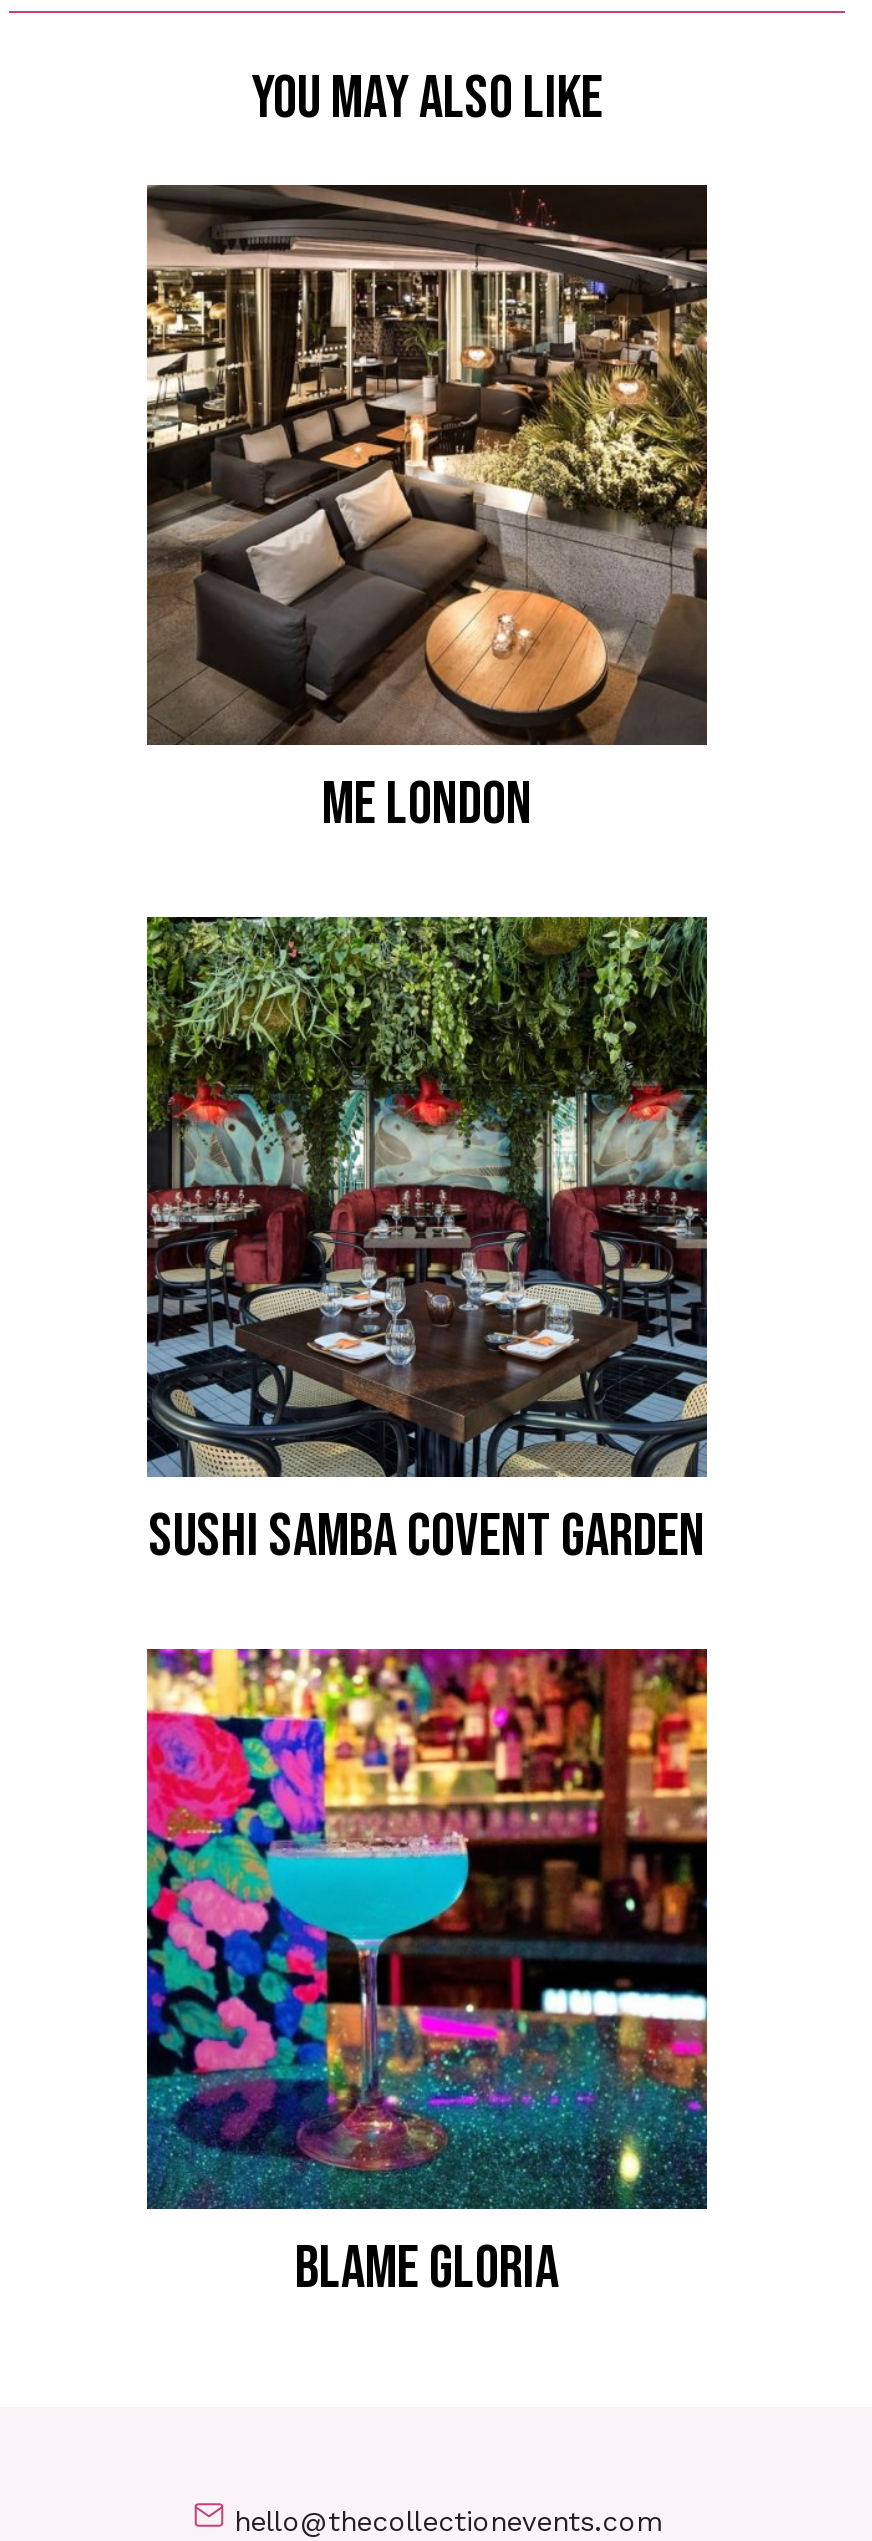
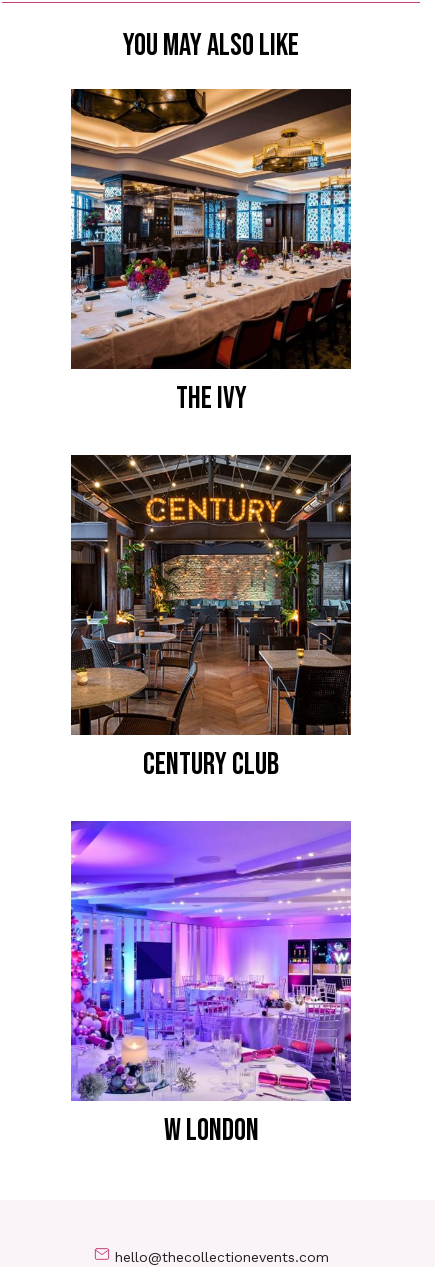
[145,183,709,840] [image] | ME LONDON -> [70,88,352,417] [image] | THE IVY
[145,915,709,1572] [image] | SUSHI SAMBA COVENT GARDEN -> [70,454,352,783] [image] | CENTURY CLUB
[145,1647,709,2304] [image] | BLAME GLORIA -> [70,820,352,1149] [image] | W LONDON

